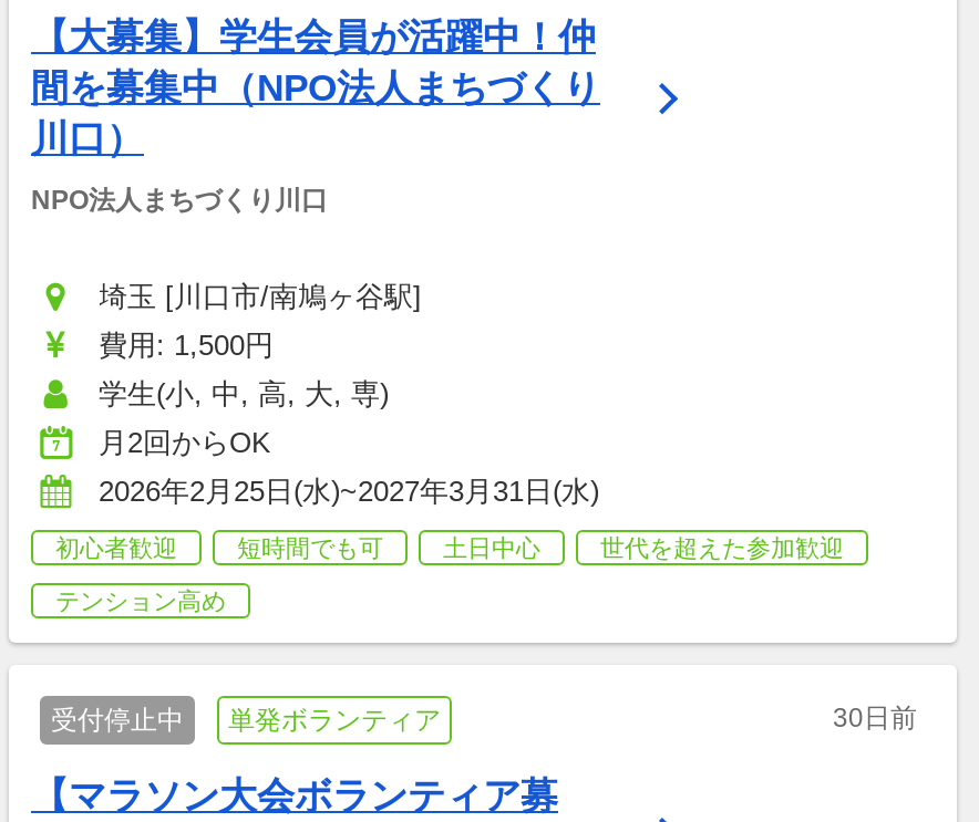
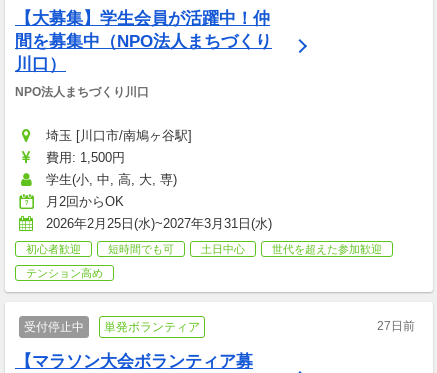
[833,701,917,732] 30日前 -> [377,318,415,332] 27日前

